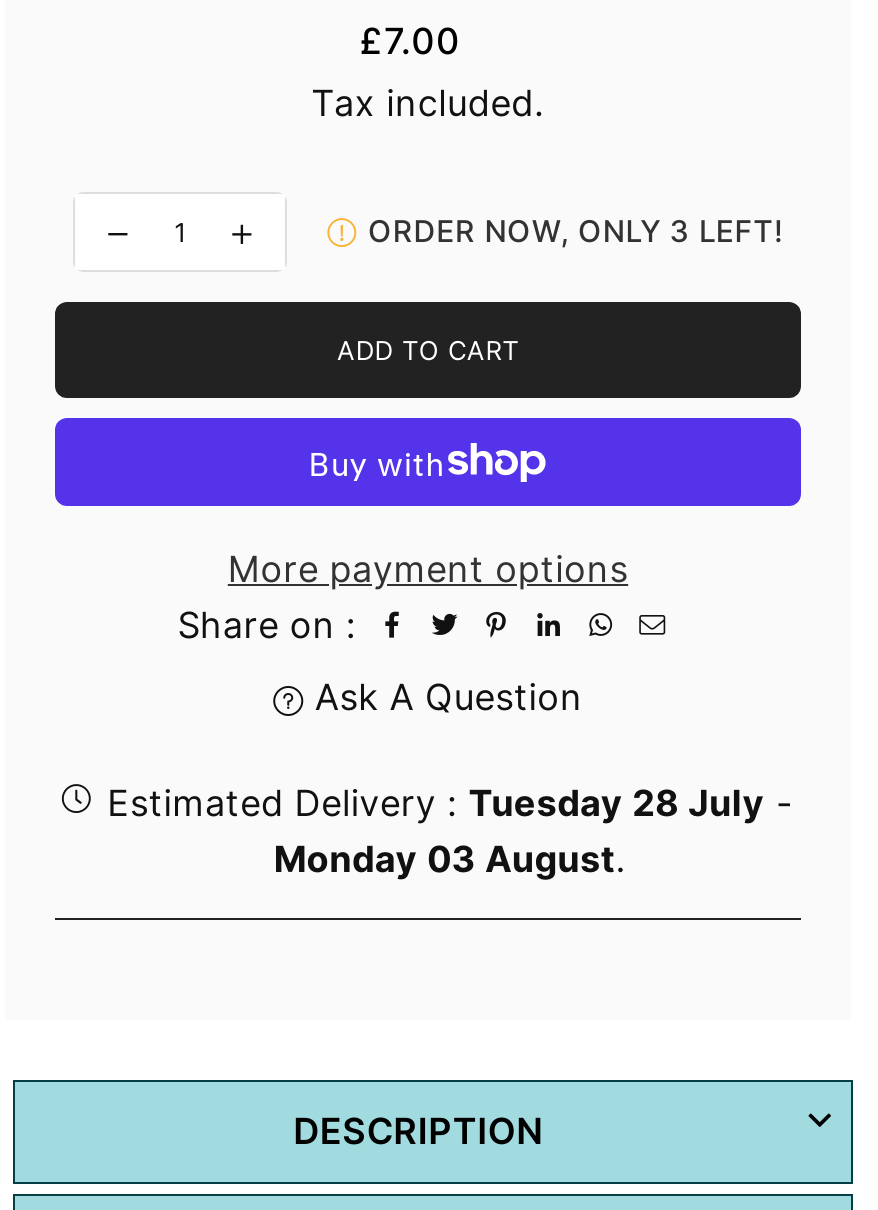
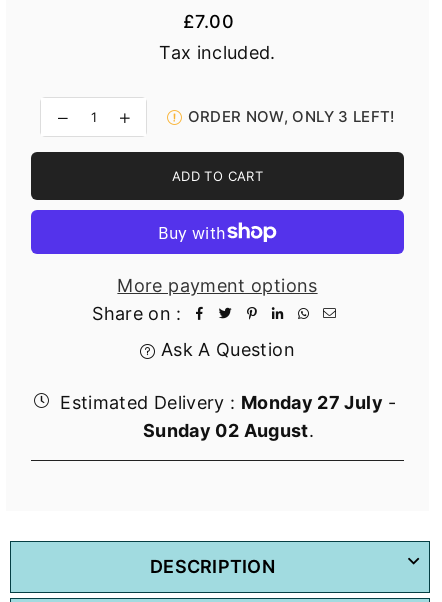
[107,783,793,825] Estimated Delivery : Tuesday 28 July - -> [60,392,397,413] Estimated Delivery : Monday 27 July -
[274,839,626,881] Monday 03 August. -> [143,420,314,441] Sunday 02 August.

